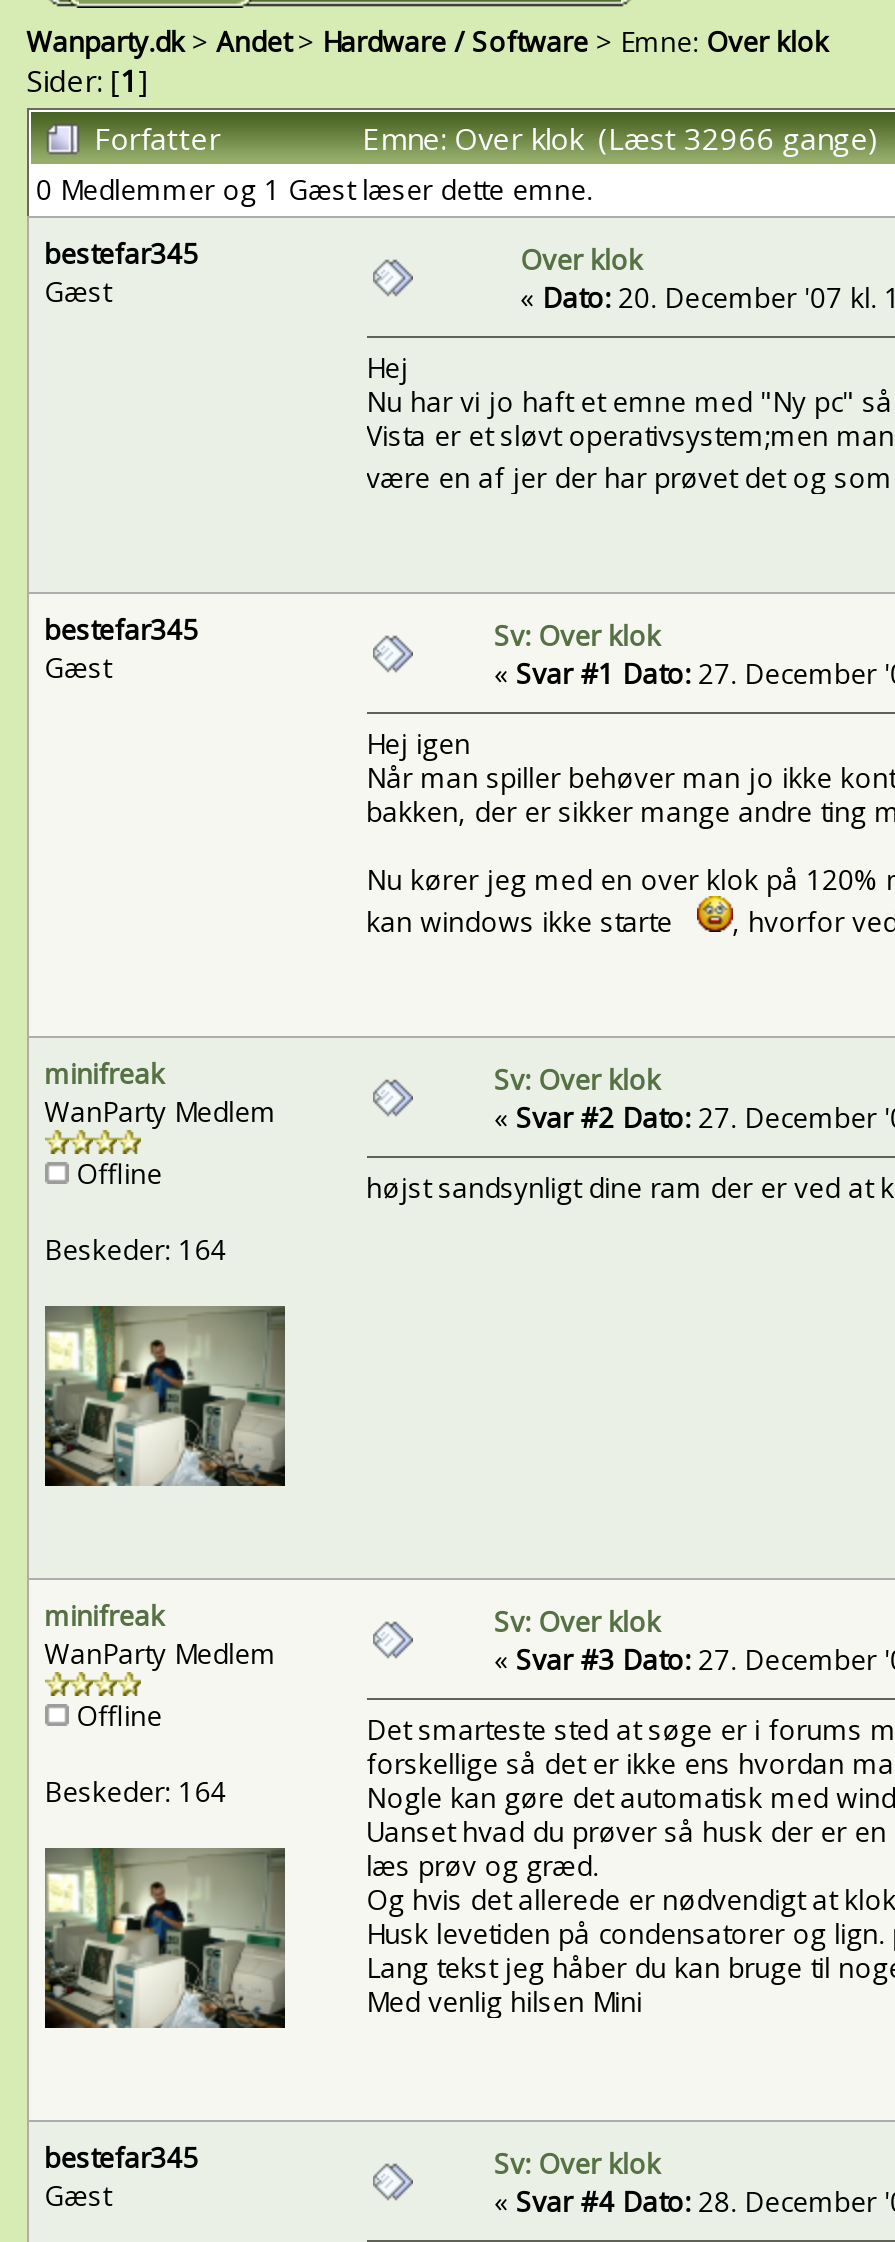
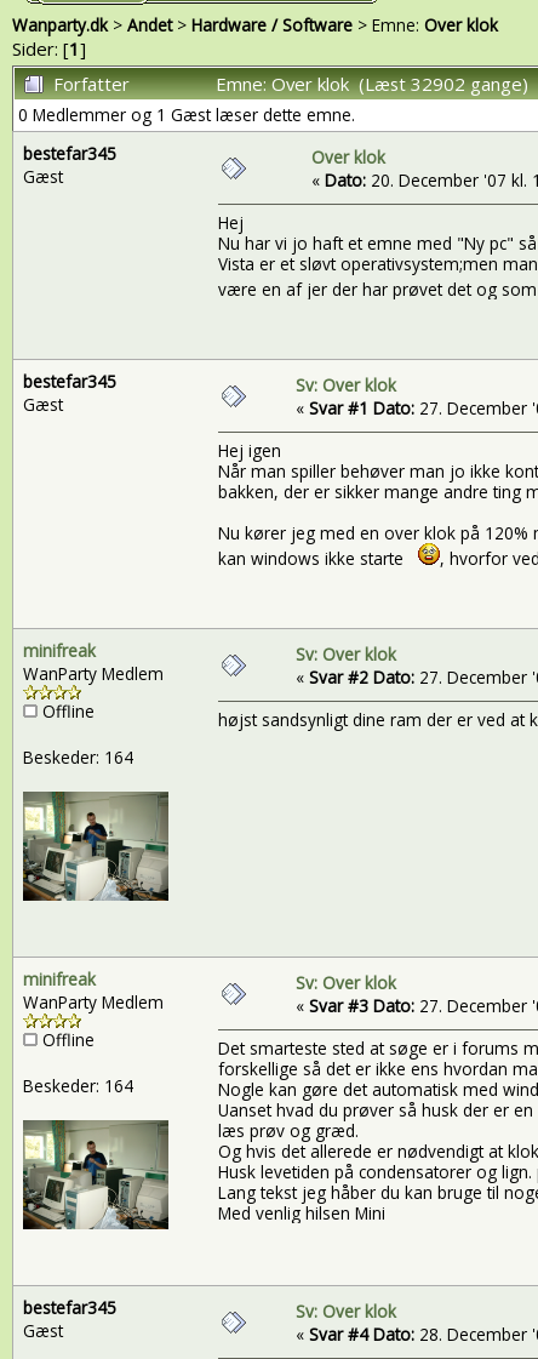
[362,118,878,158] Emne: Over klok (Læst 32966 gange) -> [215,71,528,96] Emne: Over klok (Læst 32902 gange)

